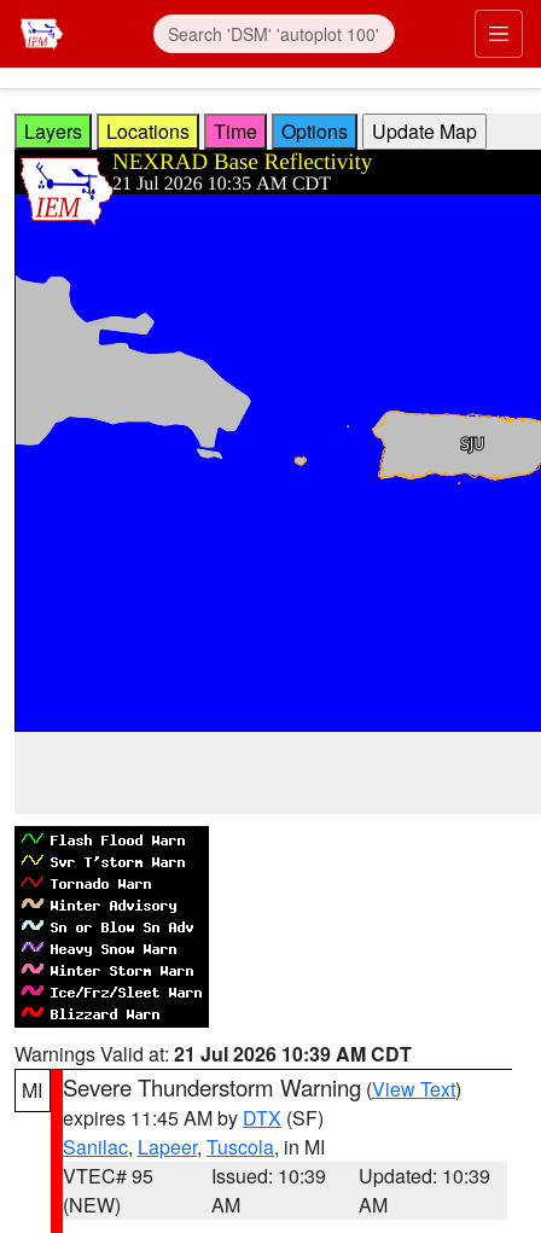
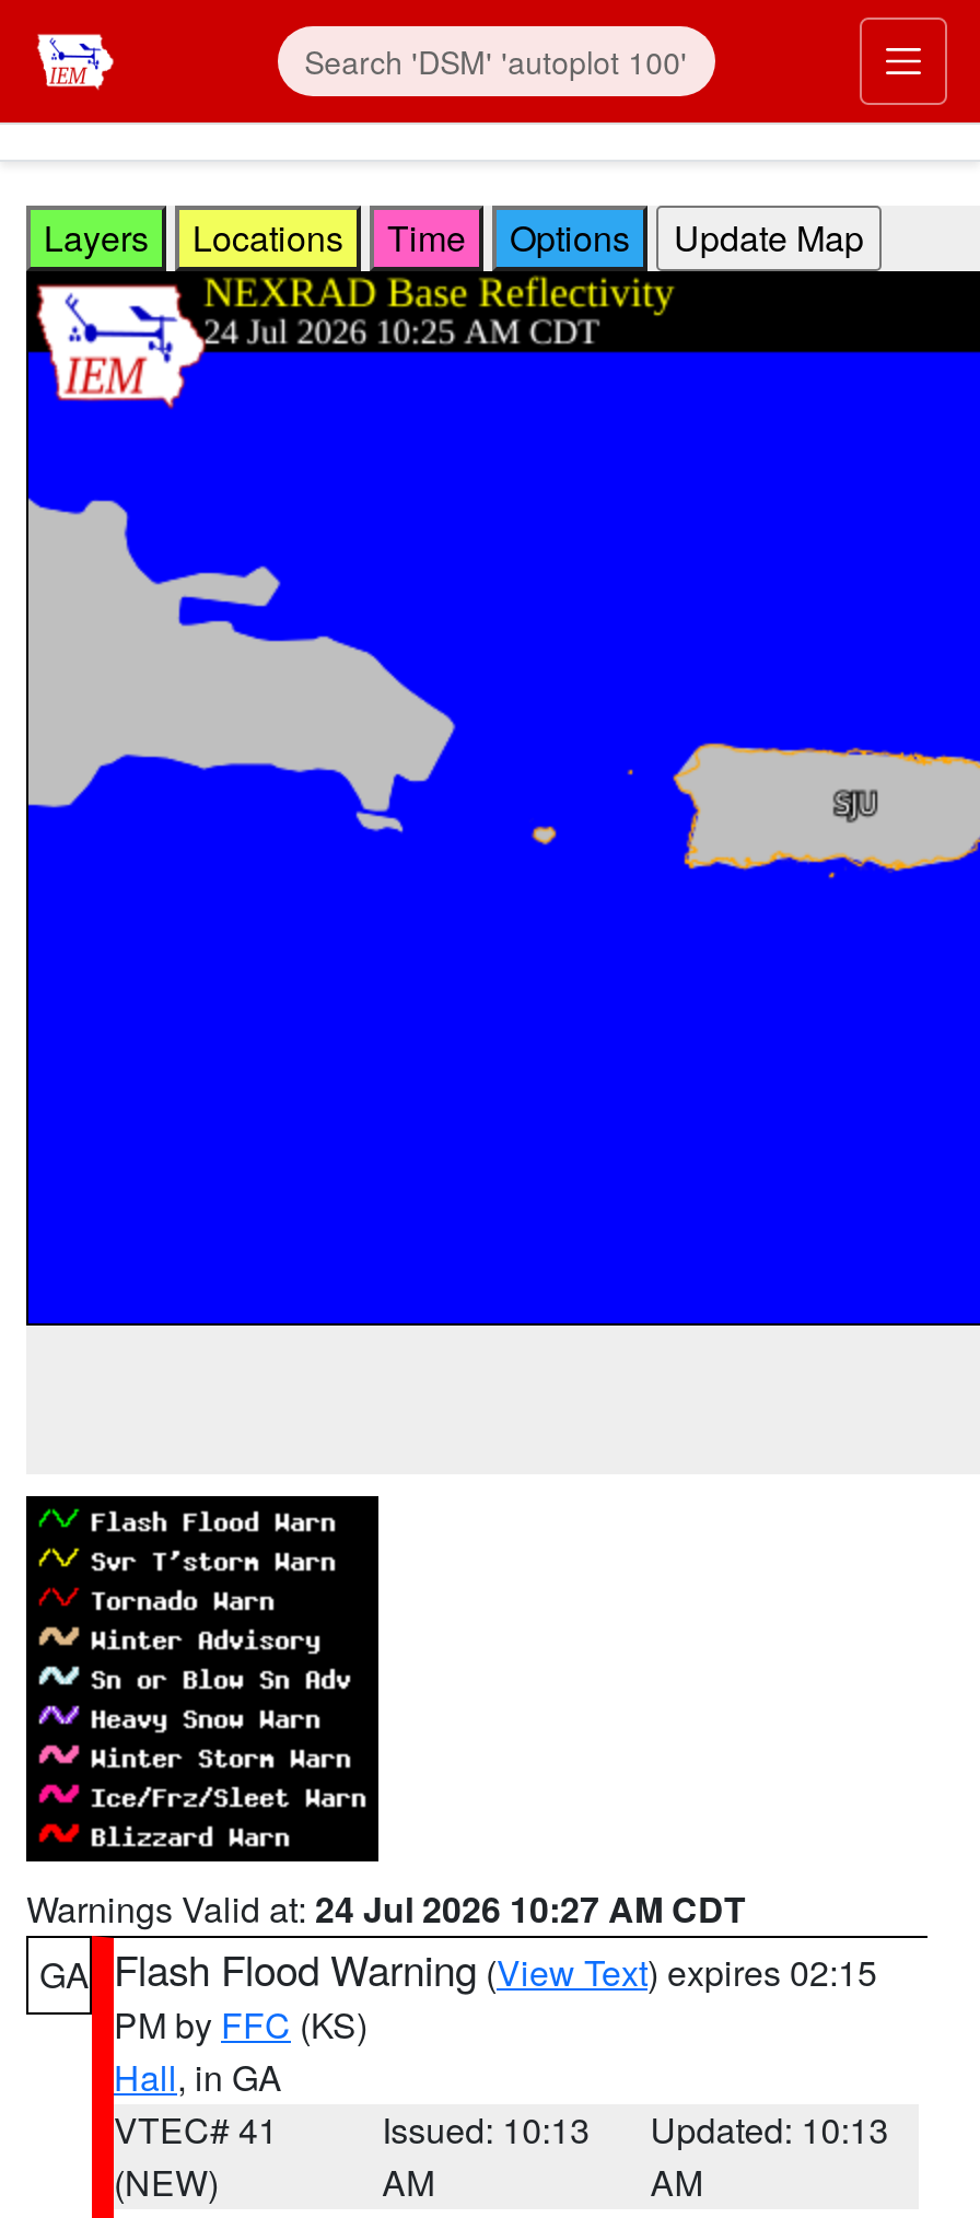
[14,1040,461,1190] Warnings Valid at: 21 Jul 2026 10:39 AM CDT | MI | Severe Thunderstorm Warning (View Text) | expires 11:45 AM by DTX (SF) | Sanilac, Lapeer, Tuscola, in MI | VTEC# 95 -> [26,1883,877,2155] Warnings Valid at: 24 Jul 2026 10:27 AM CDT | GA Flash Flood Warning (View Text) expires 02:15 | PM by FFC (KS) | Hall, in GA | VTEC# 41
[211,1162,326,1190] Issued: 10:39 -> [382,2104,590,2155] Issued: 10:13
[359,1162,491,1190] Updated: 10:39 -> [650,2104,889,2155] Updated: 10:13

